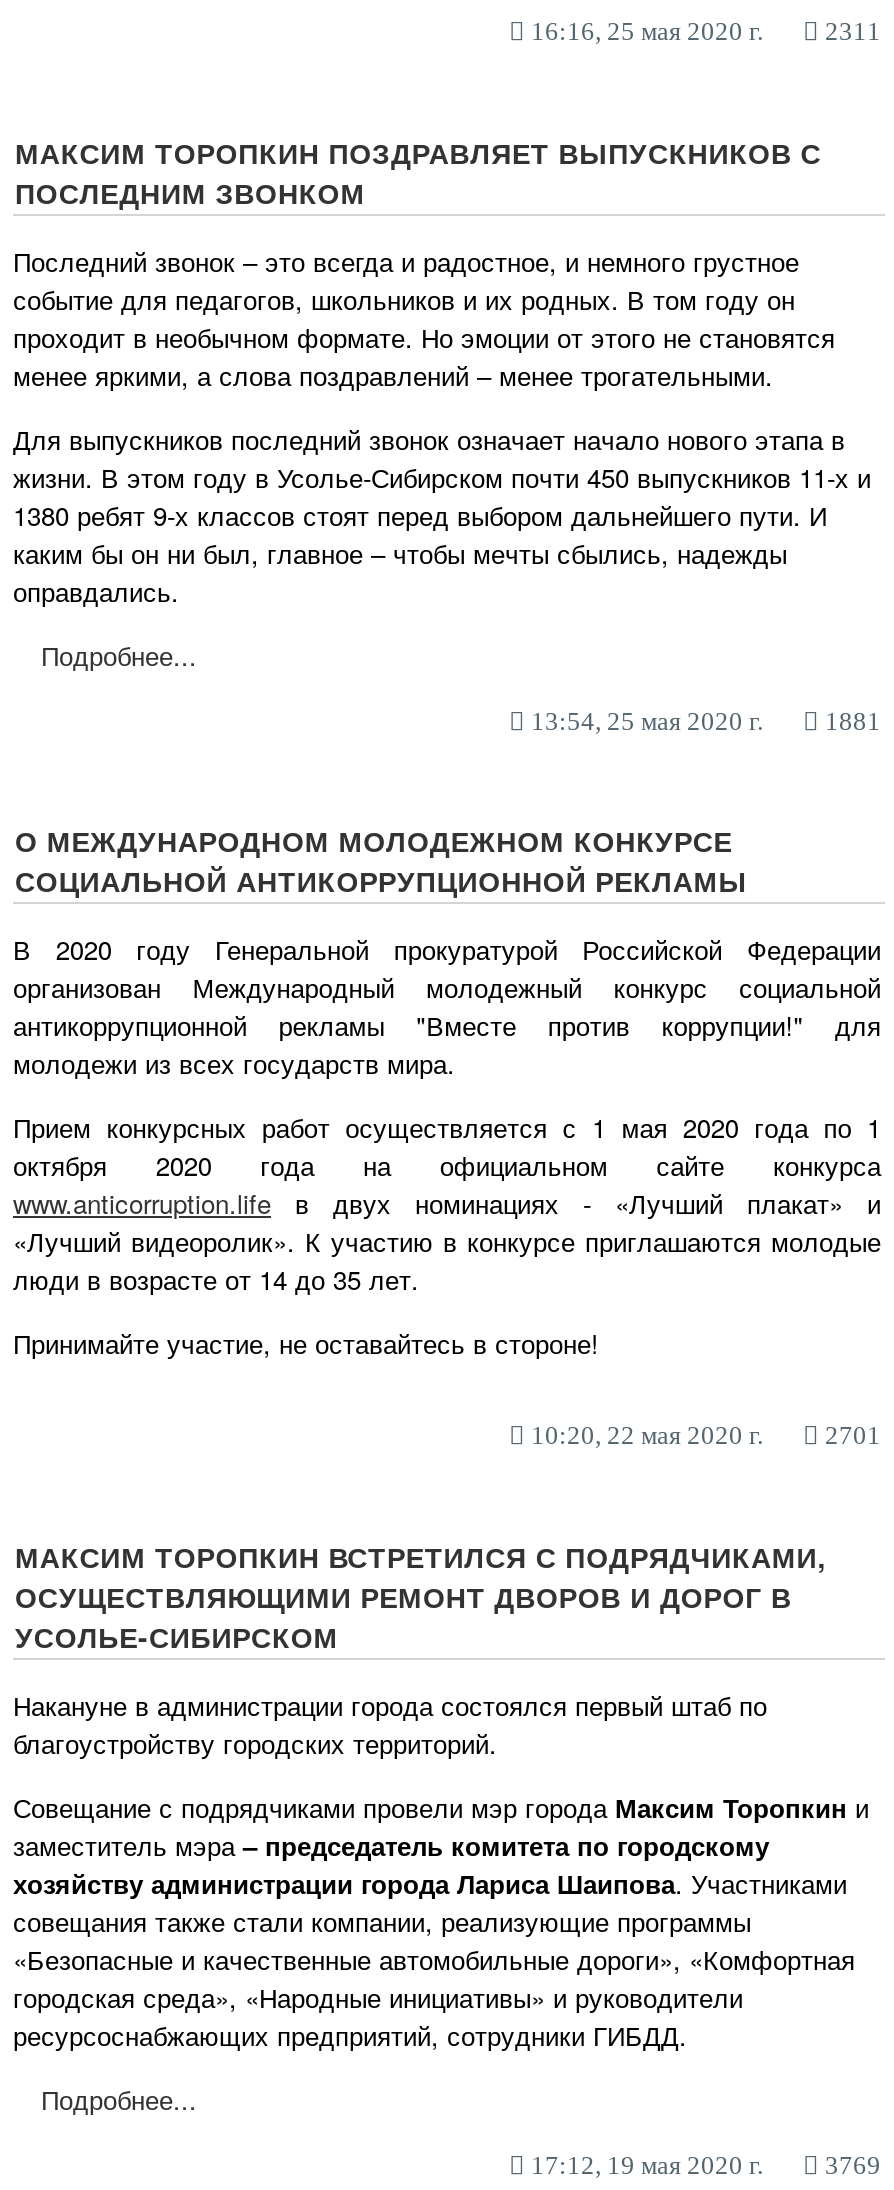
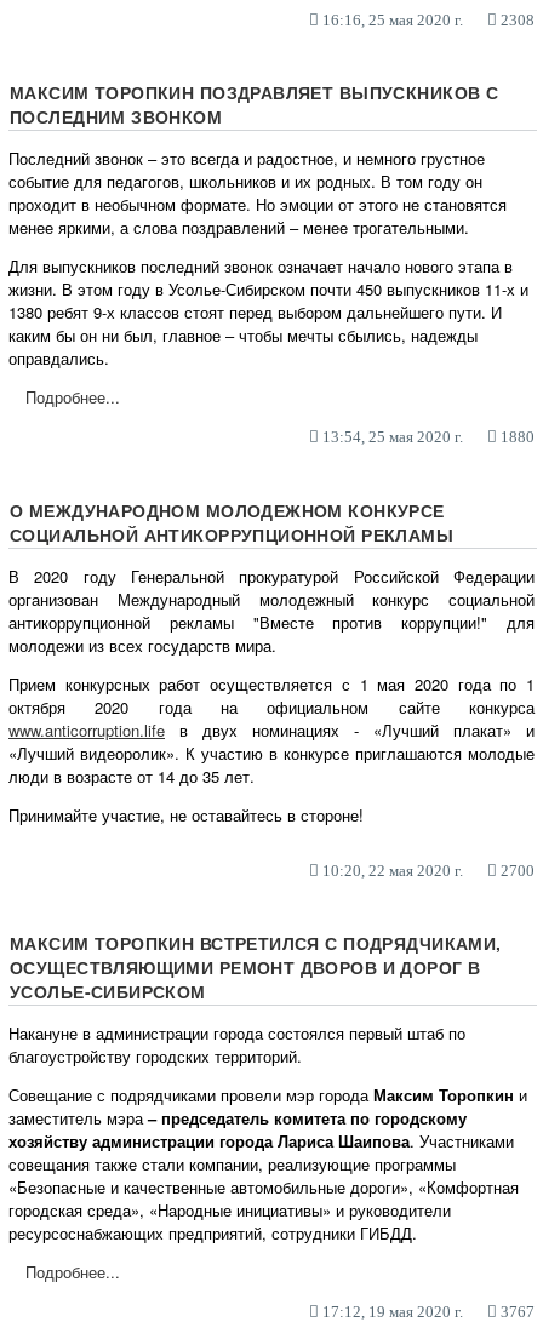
[819,16,881,46] 2311 -> [497,10,535,29] 2308
[819,705,881,735] 1881 -> [497,428,535,446] 1880
[819,1421,881,1451] 2701 -> [497,861,535,879] 2700
[819,2150,881,2180] 3769 -> [497,1303,535,1321] 3767

